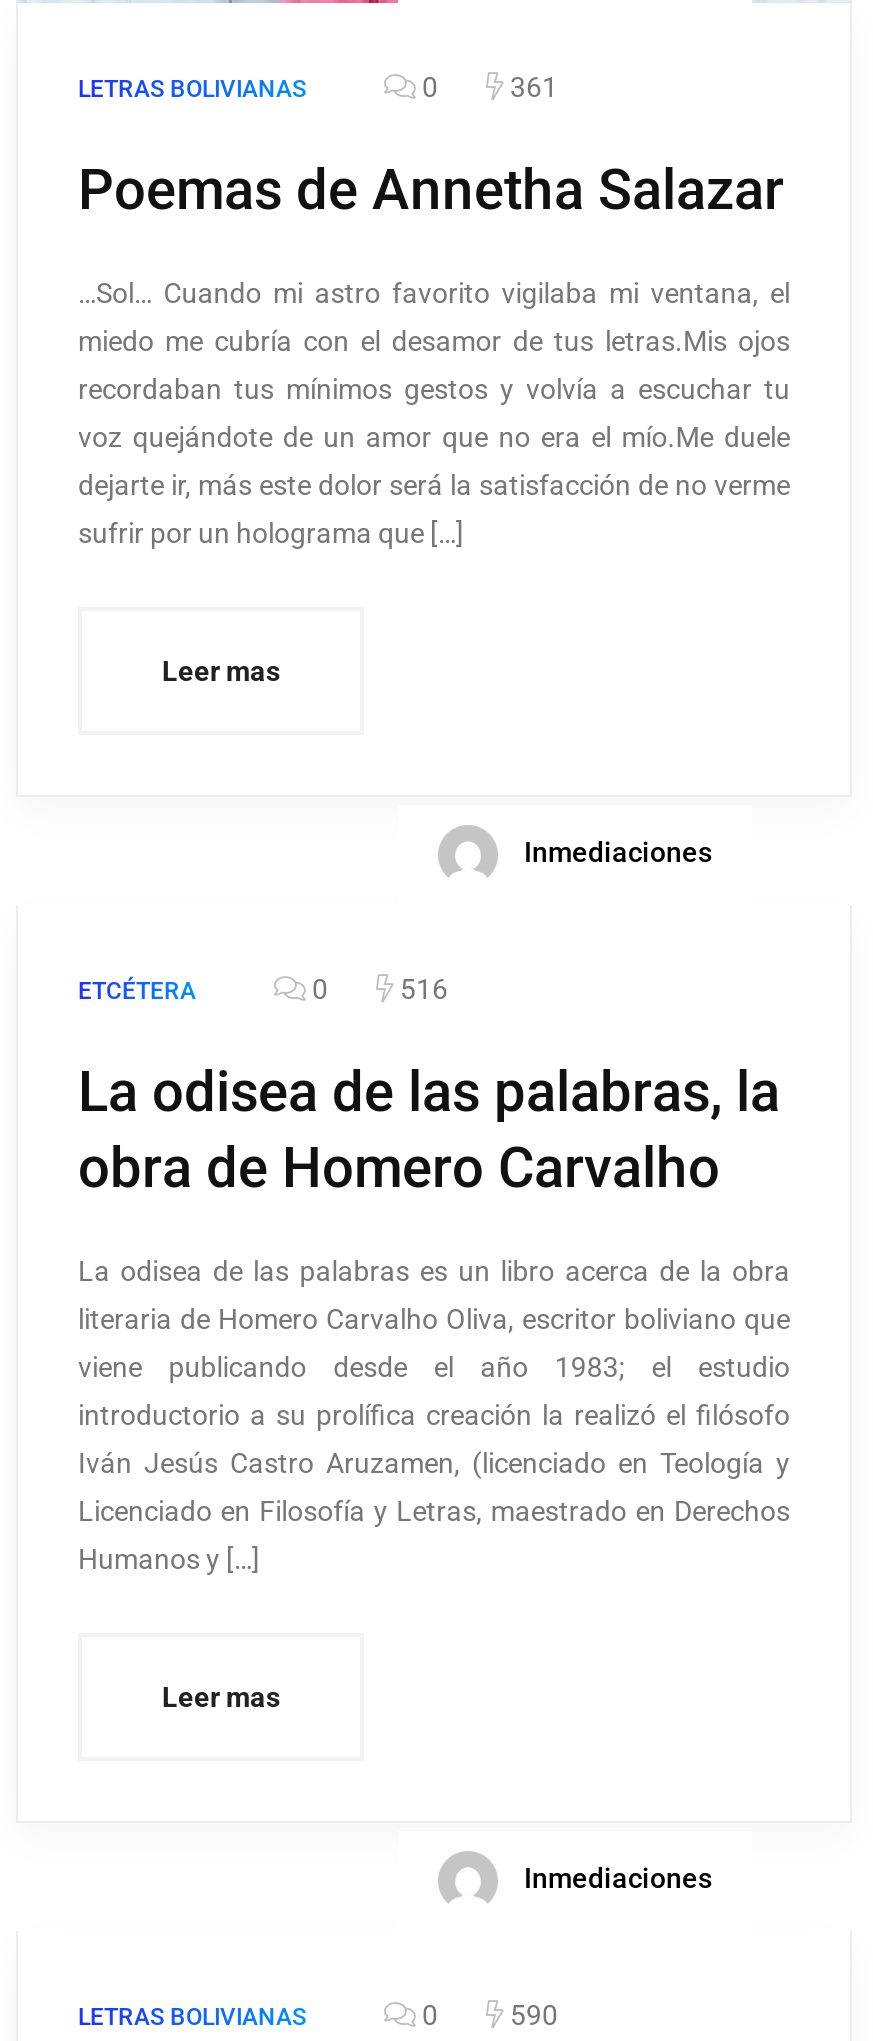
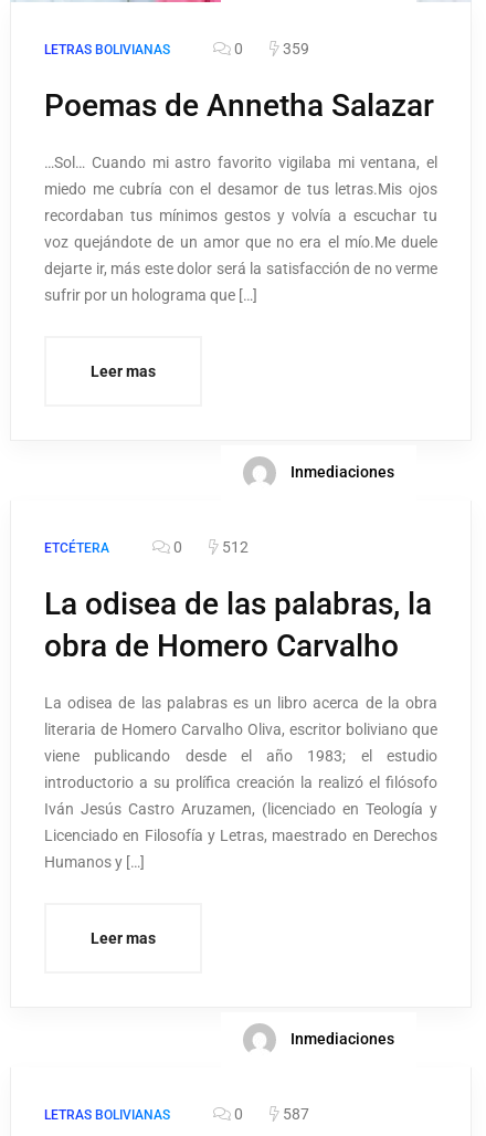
[504,72,558,104] 361 -> [279,40,309,57] 359
[394,974,448,1006] 516 -> [219,538,249,556] 512
[504,2000,558,2032] 590 -> [279,1105,309,1123] 587

